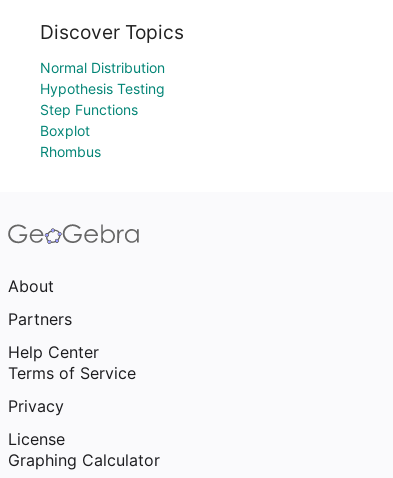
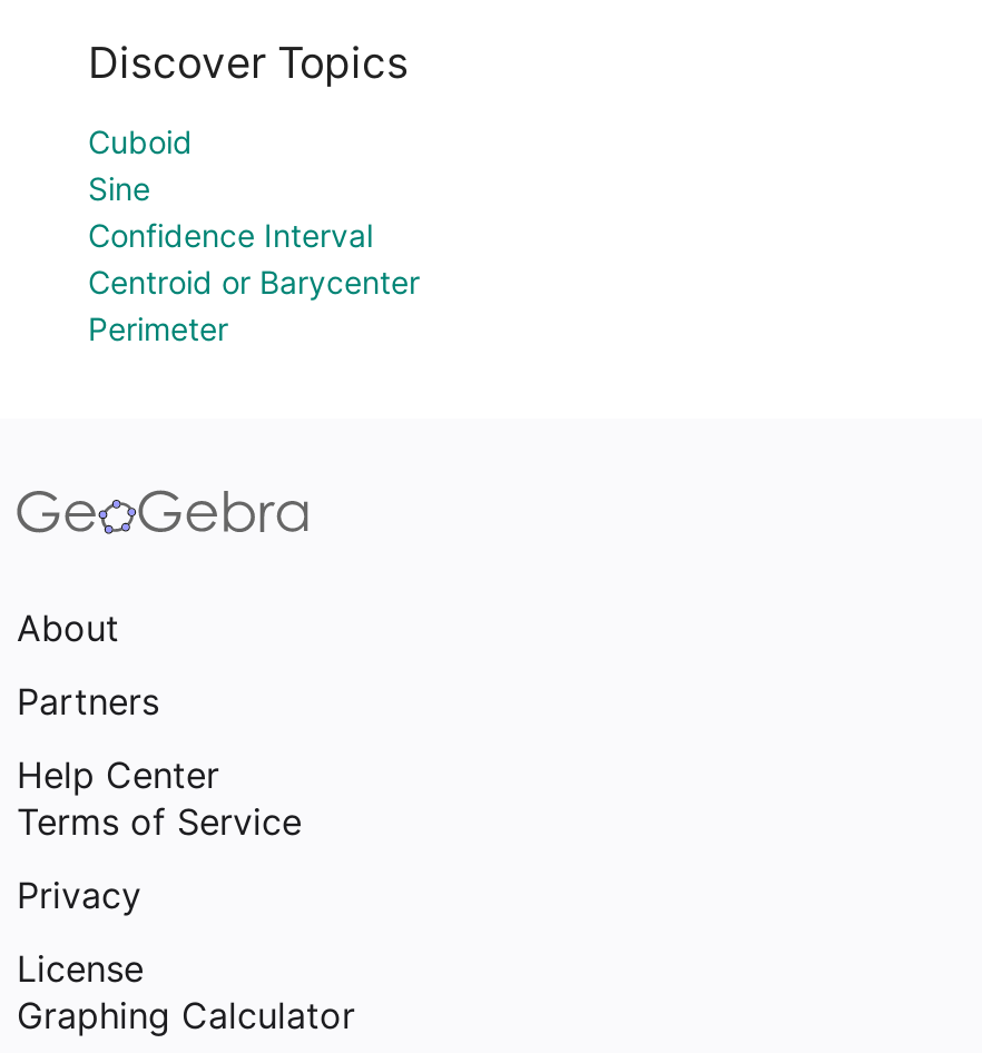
[40,59,165,160] Normal Distribution | Hypothesis Testing | Step Functions | Boxplot | Rhombus -> [88,122,420,347] Cuboid | Sine | Confidence Interval | Centroid or Barycenter | Perimeter

